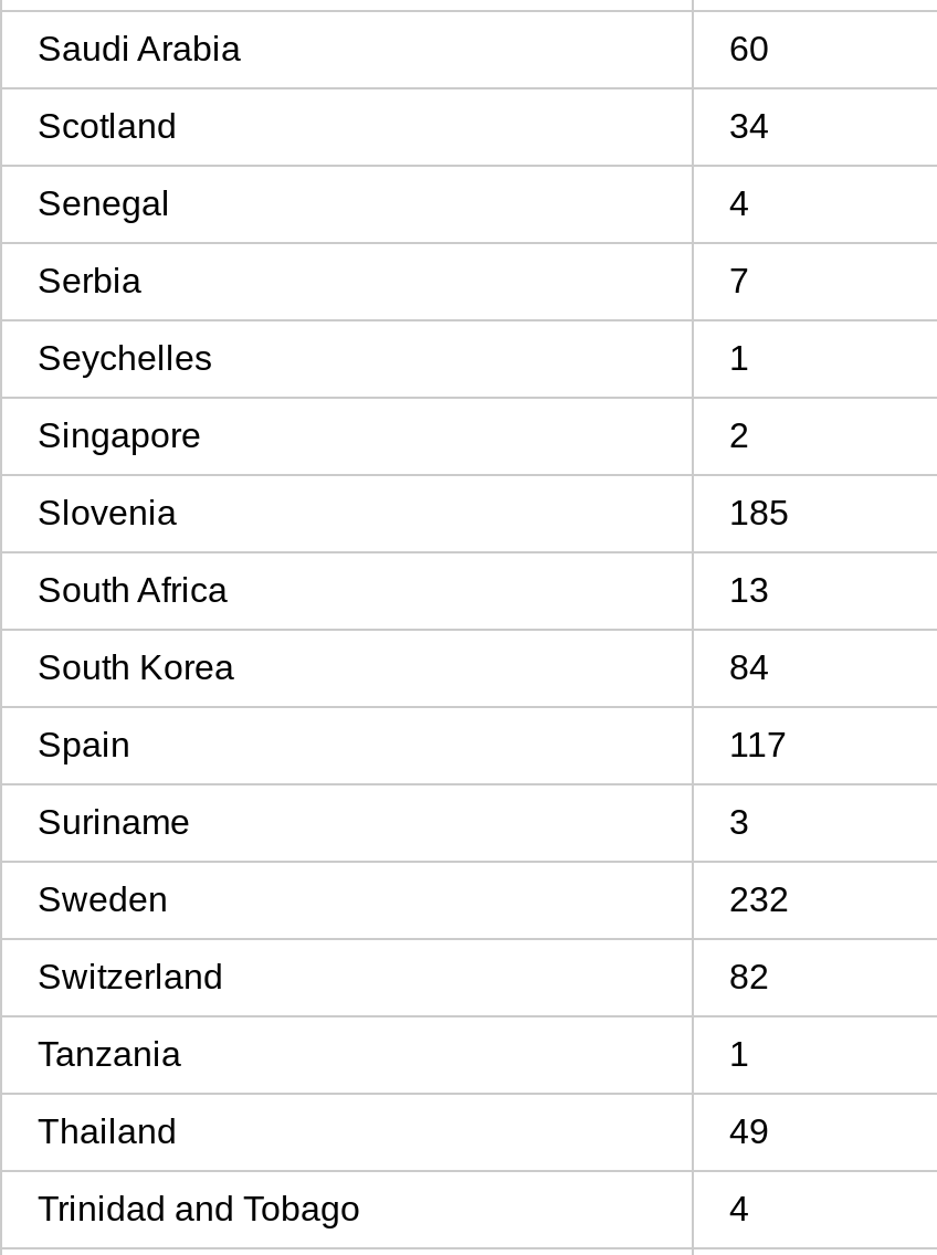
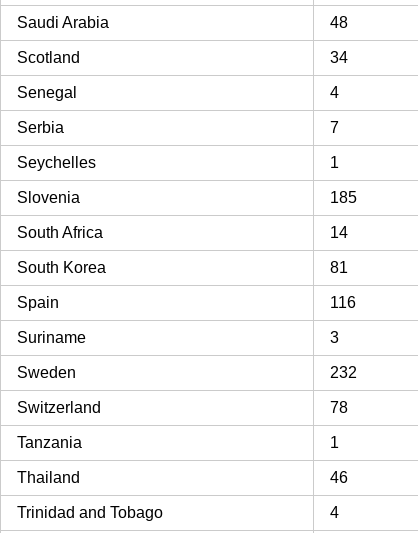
[729,30,769,67] 60 -> [330,14,348,31] 48
[38,416,749,454] Singapore | 2 -> none
[729,571,769,609] 13 -> [330,224,348,241] 14
[729,648,769,686] 84 -> [330,259,348,276] 81
[729,726,787,763] 117 -> [330,294,356,311] 116
[729,958,769,995] 82 -> [330,399,348,416] 78
[729,1112,769,1150] 49 -> [330,469,348,486] 46

